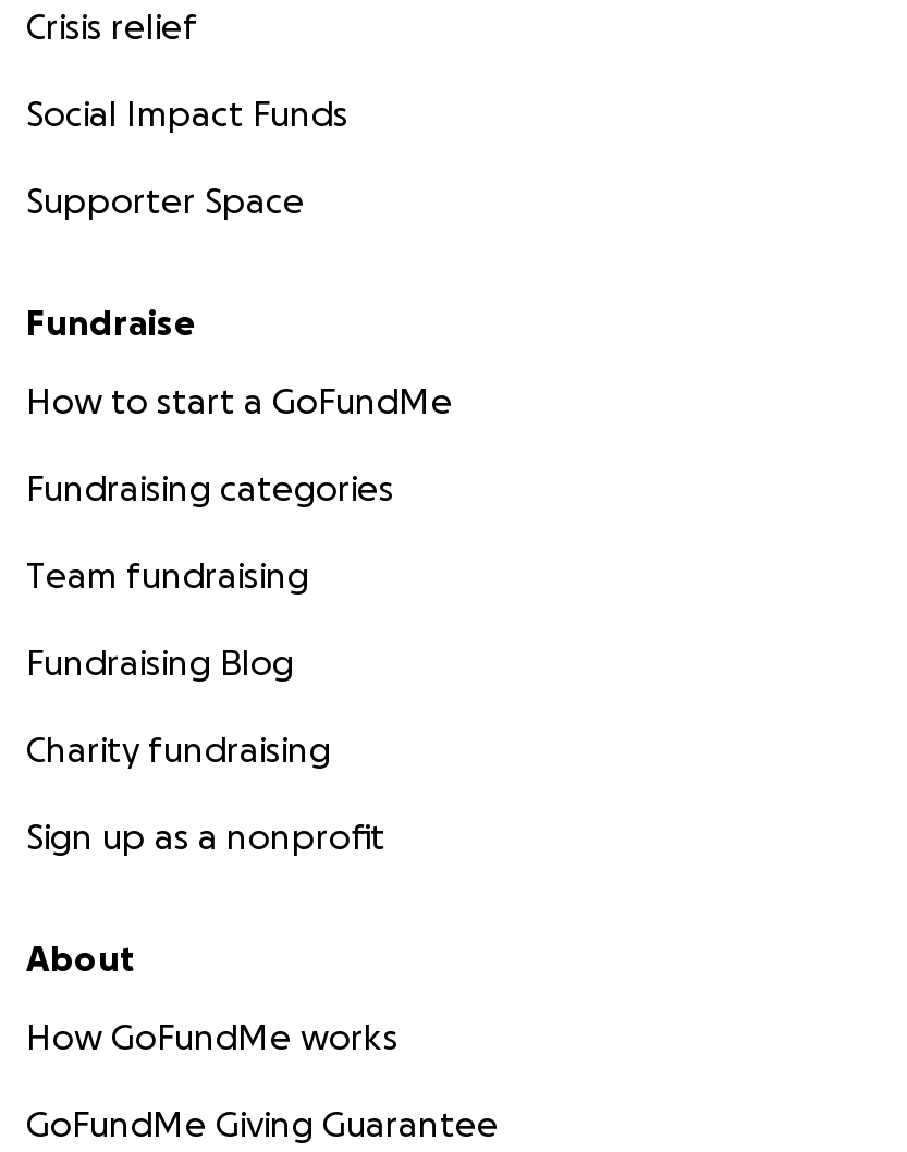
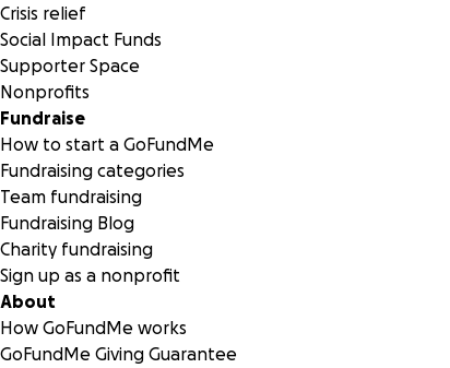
none -> [0,82,90,102] Nonprofits

